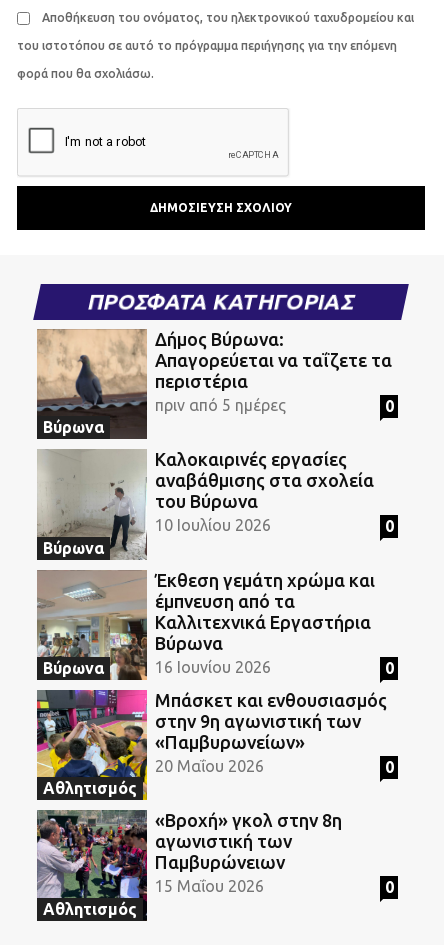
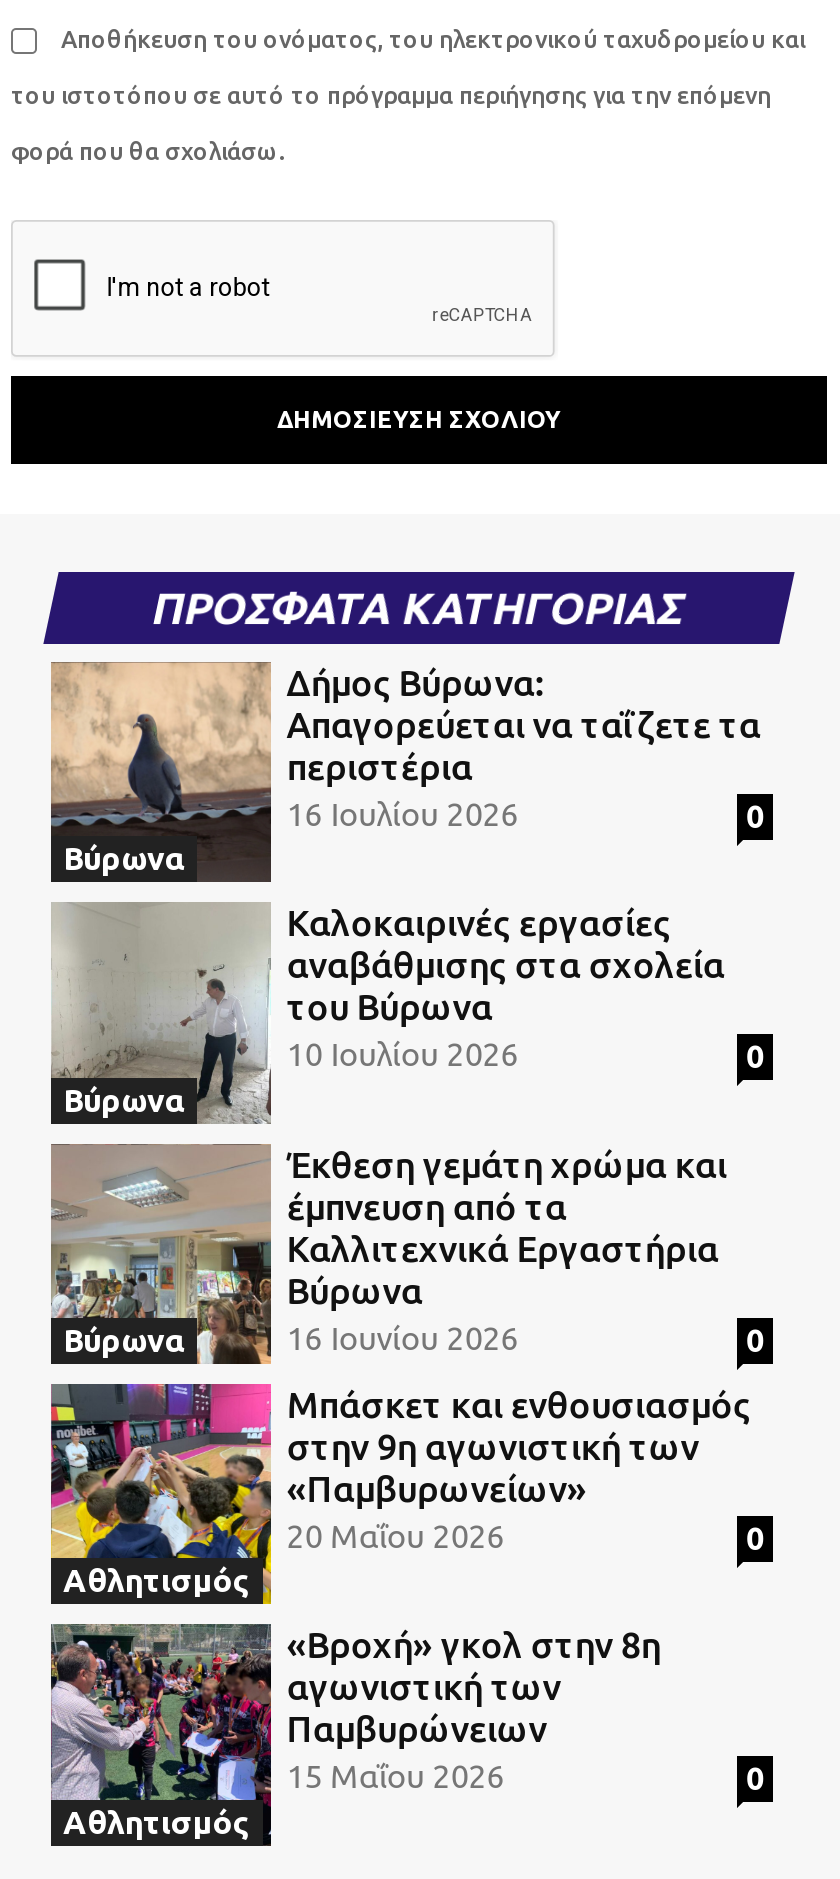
[155,396,286,414] πριν από 5 ημέρες -> [287,796,519,832] 16 Ιουλίου 2026

